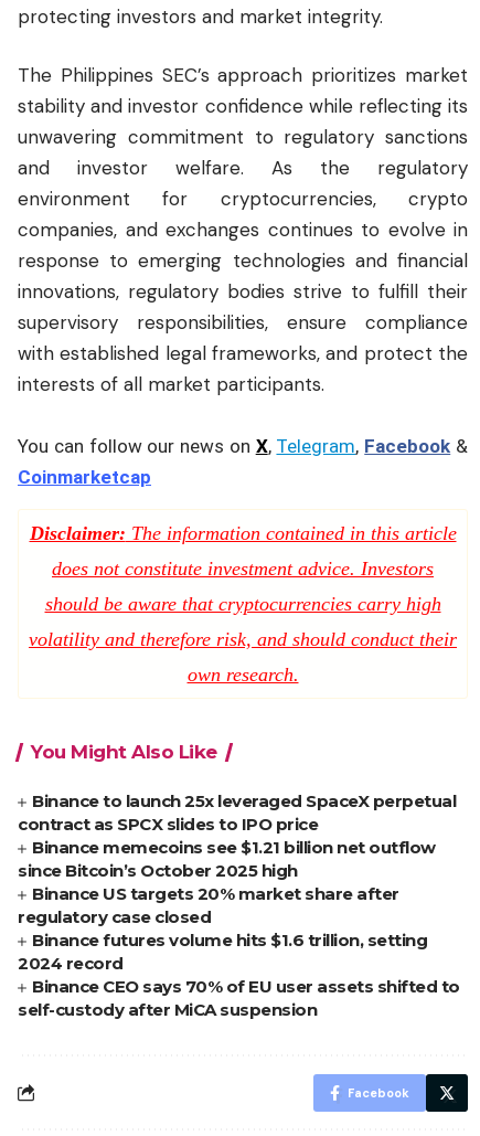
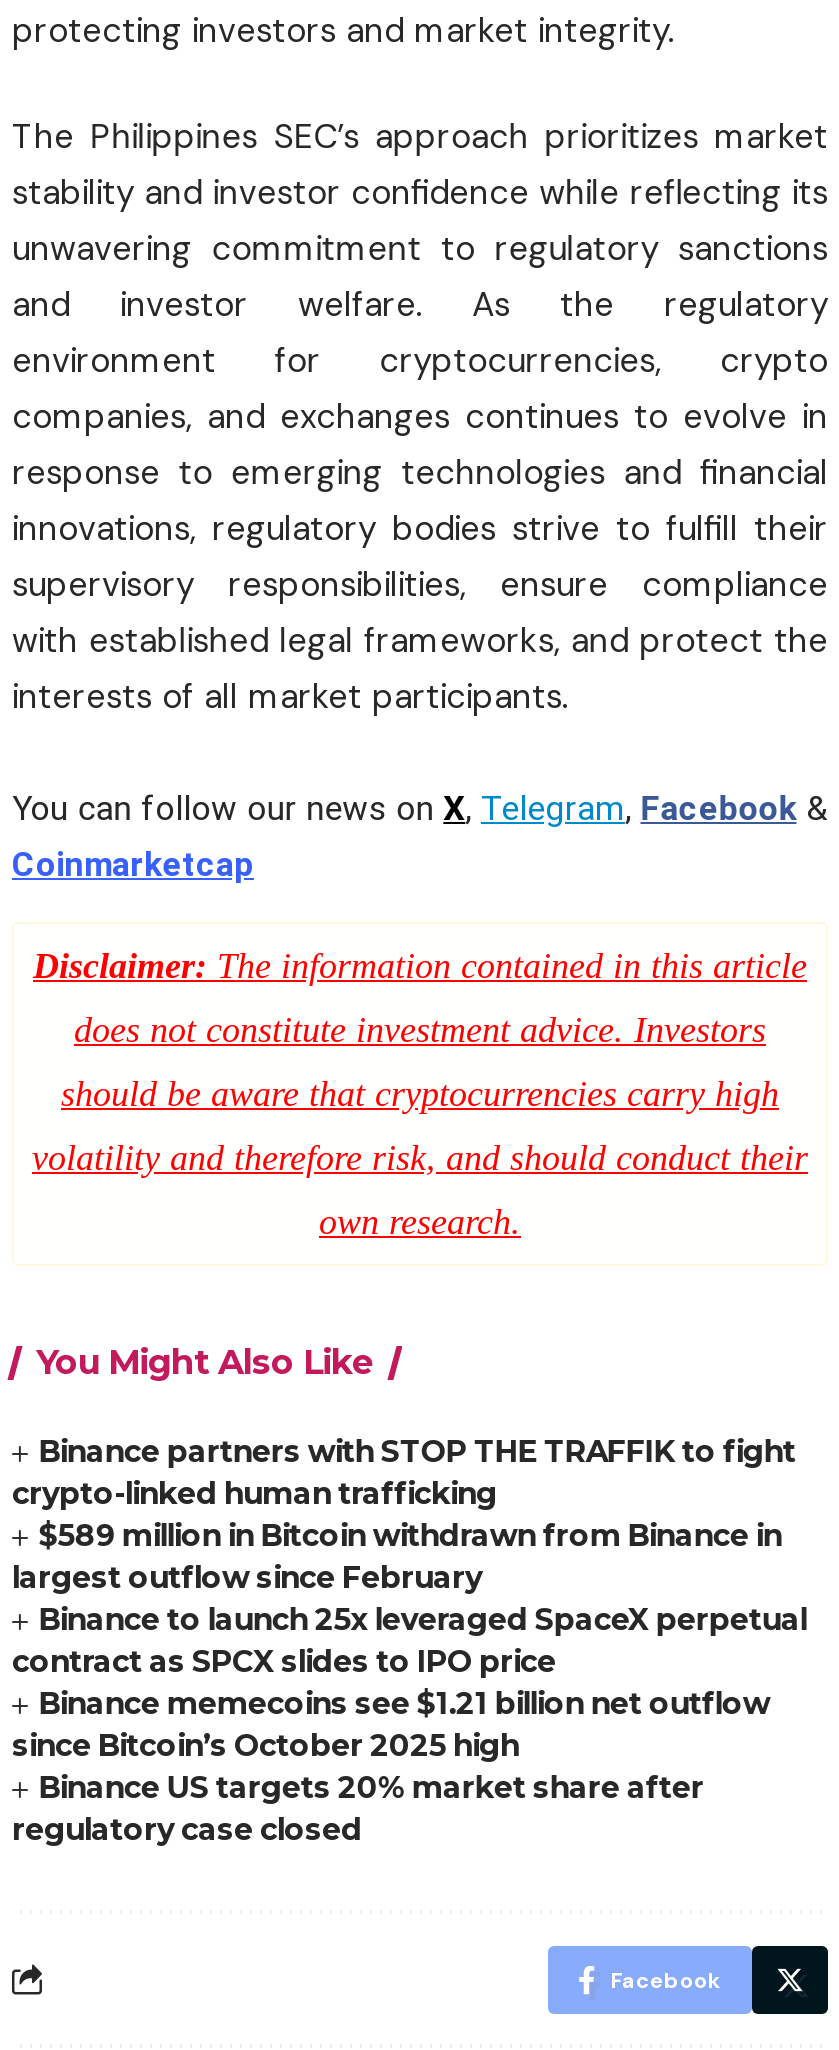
none -> [12,1431,796,1595] Binance partners with STOP THE TRAFFIK to fight | crypto-linked human trafficking | $589 million in Bitcoin withdrawn from Binance in | largest outflow since February
moved [18,790,456,927] -> [12,1599,807,1847]: Binance to launch 25x leveraged SpaceX perpetual | contract as SPCX slides to IPO price | Binance memecoins see $1.21 billion net outflow | since Bitcoin’s October 2025 high | Binance US targets 20% market share after | regulatory case closed
[18,929,460,1020] Binance futures volume hits $1.6 trillion, setting | 2024 record | Binance CEO says 70% of EU user assets shifted to | self-custody after MiCA suspension -> none

